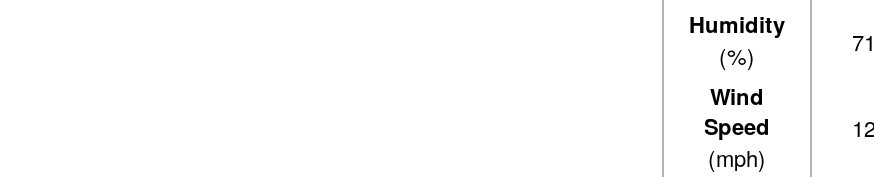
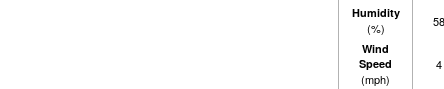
[852,25,874,57] 71 -> [433,13,444,29] 58
[852,111,874,143] 12 -> [436,56,442,72] 4

